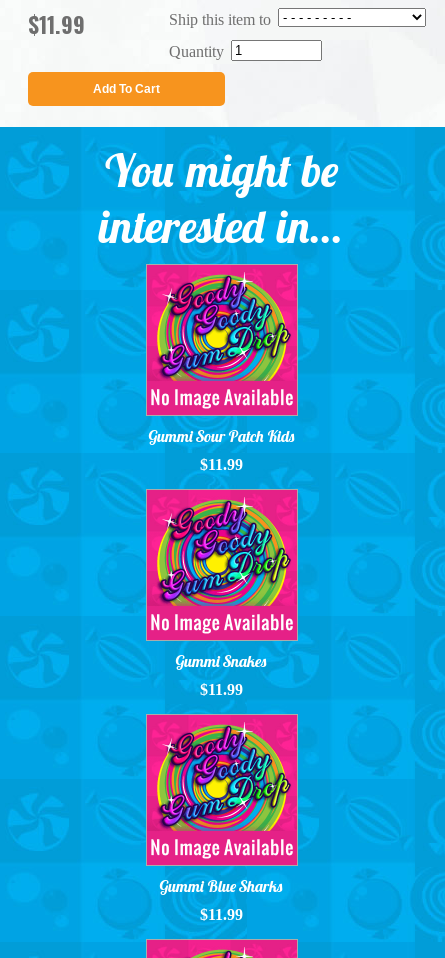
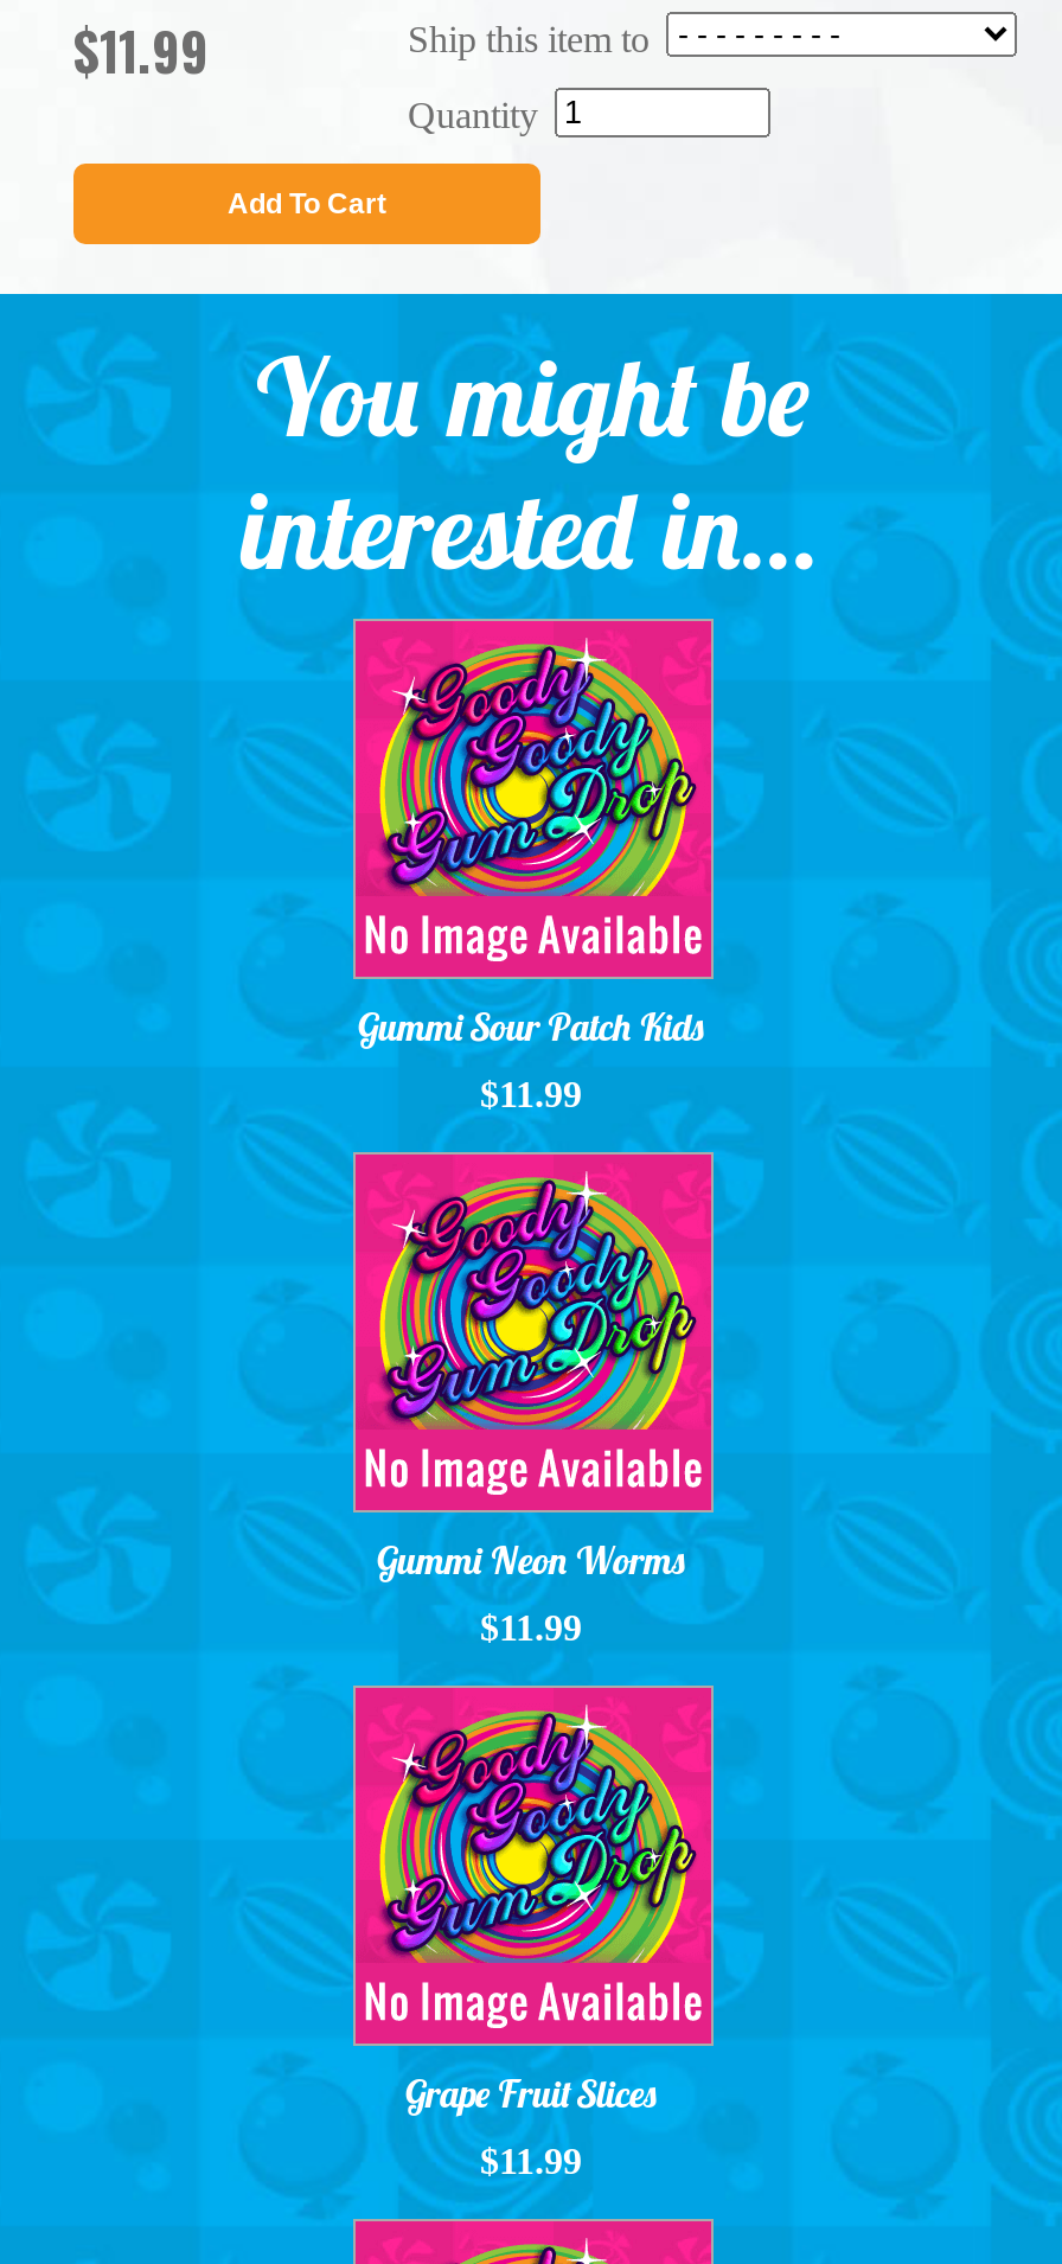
[175,651,267,671] Gummi Snakes -> [376,1536,686,1584] Gummi Neon Worms
[159,876,283,896] Gummi Blue Sharks -> [404,2070,658,2117] Grape Fruit Slices

